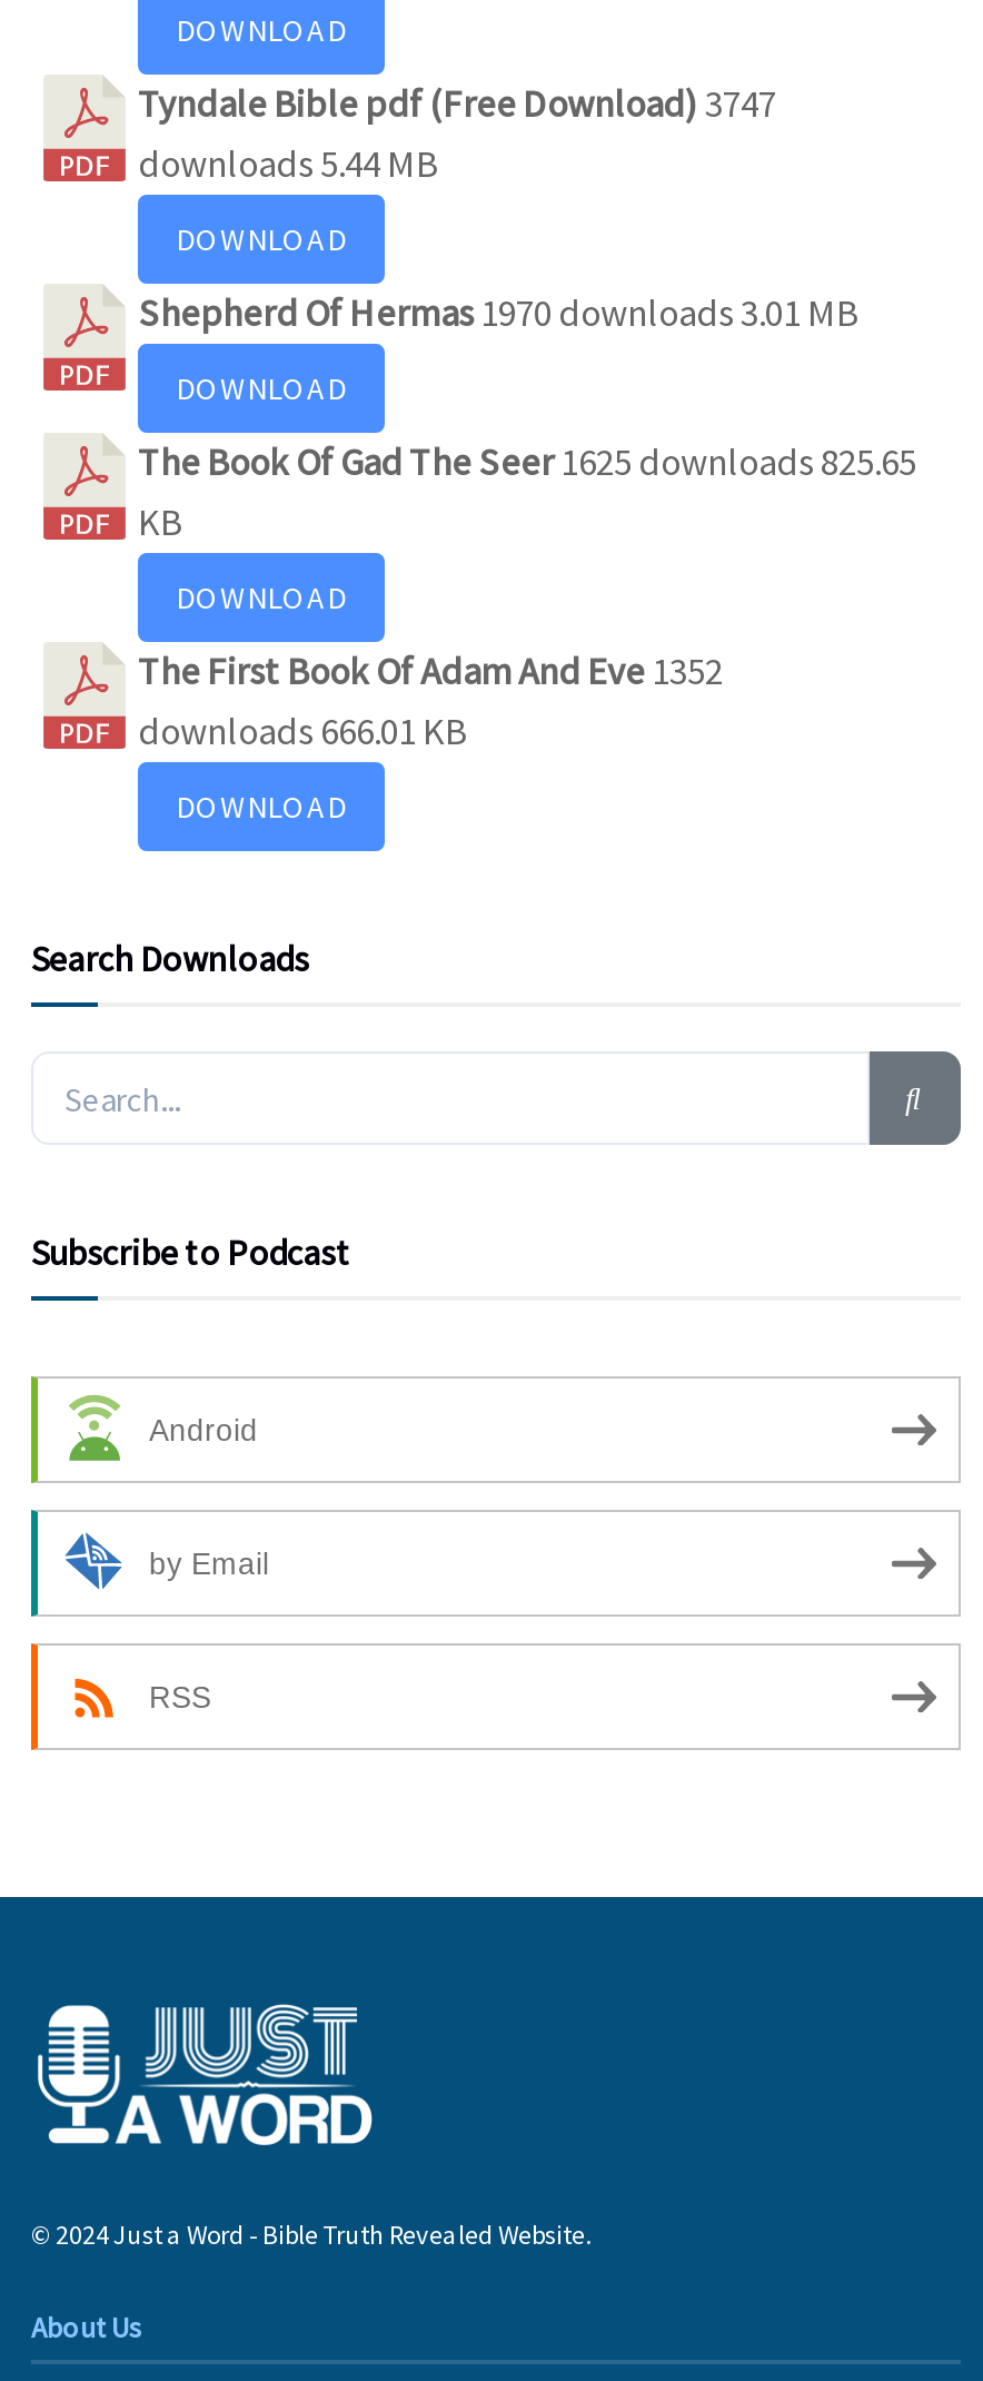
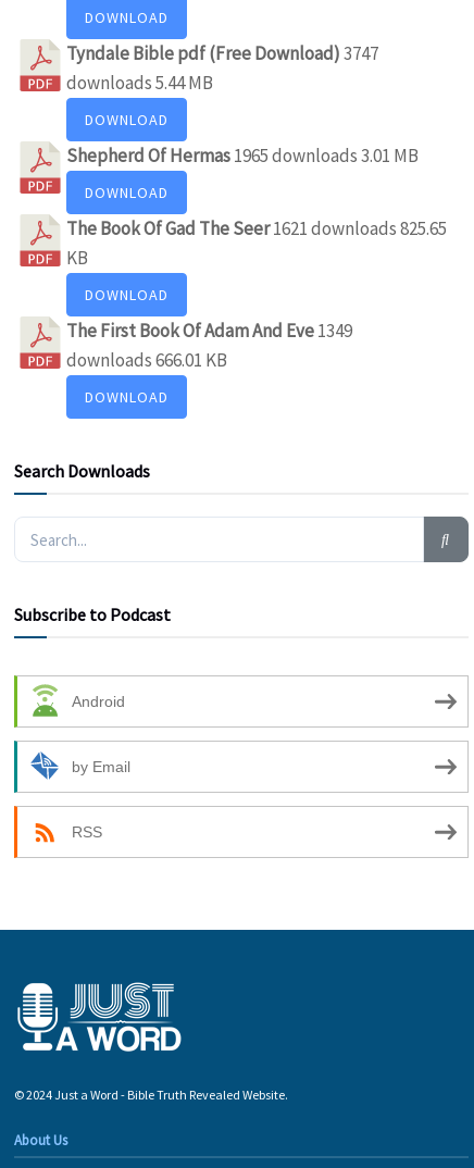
[138,289,858,338] Shepherd Of Hermas 1970 downloads 3.01 MB -> [66,144,419,168] Shepherd Of Hermas 1965 downloads 3.01 MB
[138,438,916,487] The Book Of Gad The Seer1625 downloads 825.65 -> [66,217,447,241] The Book Of Gad The Seer1621 downloads 825.65
[138,647,723,696] The First Book Of Adam And Eve 1352 -> [66,319,352,343] The First Book Of Adam And Eve 1349

